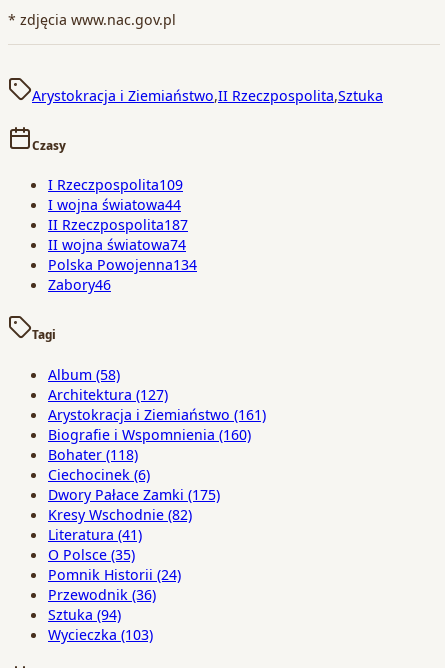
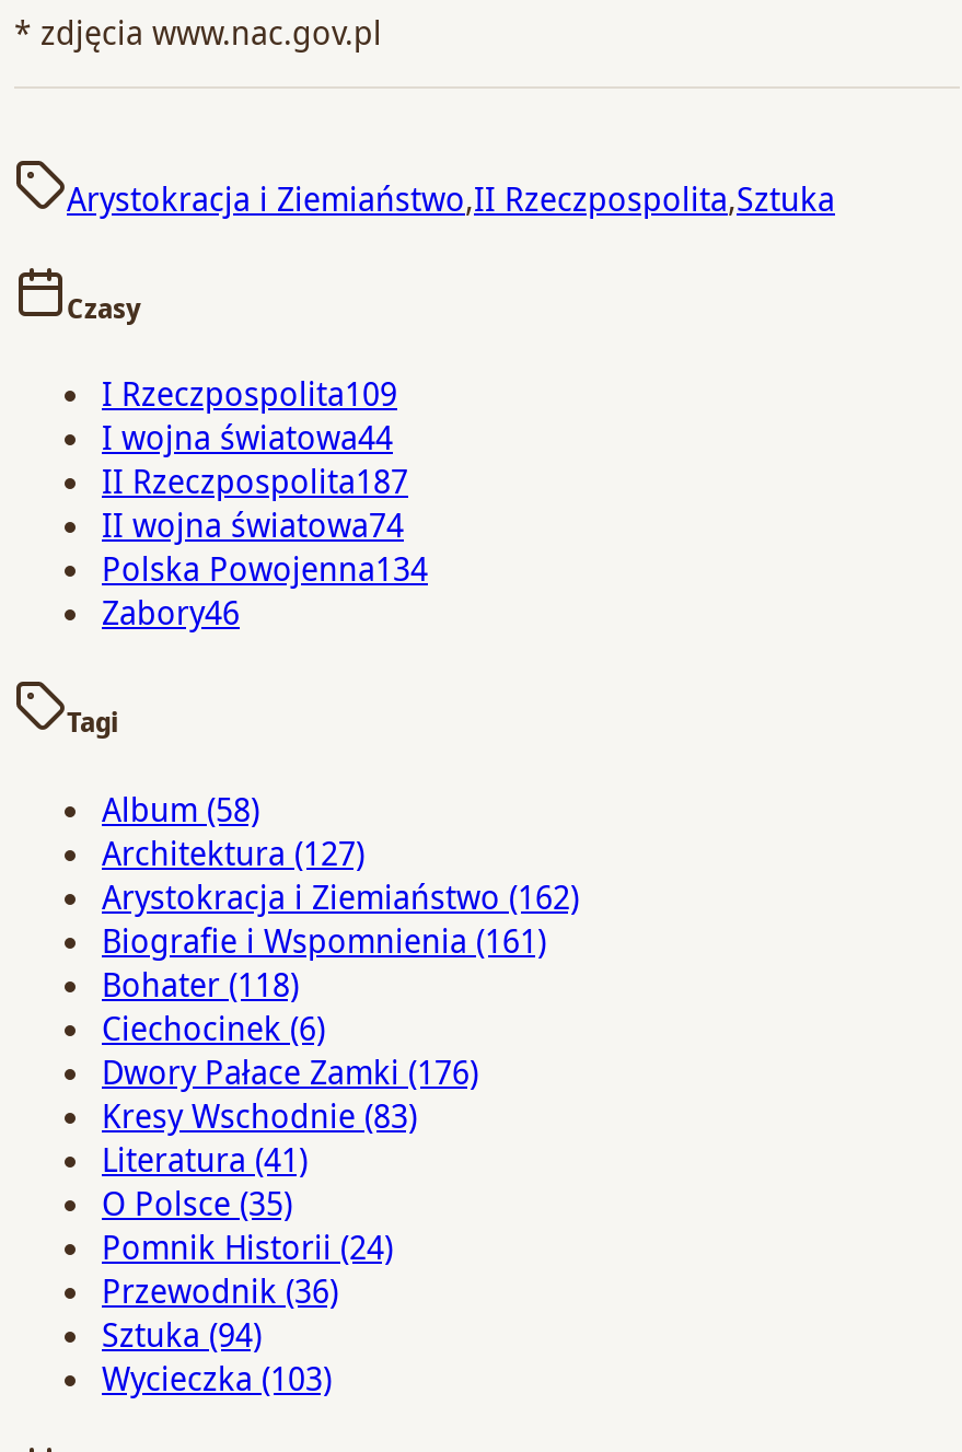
[48,404,266,424] Arystokracja i Ziemiaństwo (161) -> [102,874,579,918] Arystokracja i Ziemiaństwo (162)
[48,424,251,444] Biografie i Wspomnienia (160) -> [102,918,546,962] Biografie i Wspomnienia (161)
[48,484,220,504] Dwory Pałace Zamki (175) -> [102,1049,478,1093] Dwory Pałace Zamki (176)
[48,504,192,524] Kresy Wschodnie (82) -> [102,1093,417,1137] Kresy Wschodnie (83)

